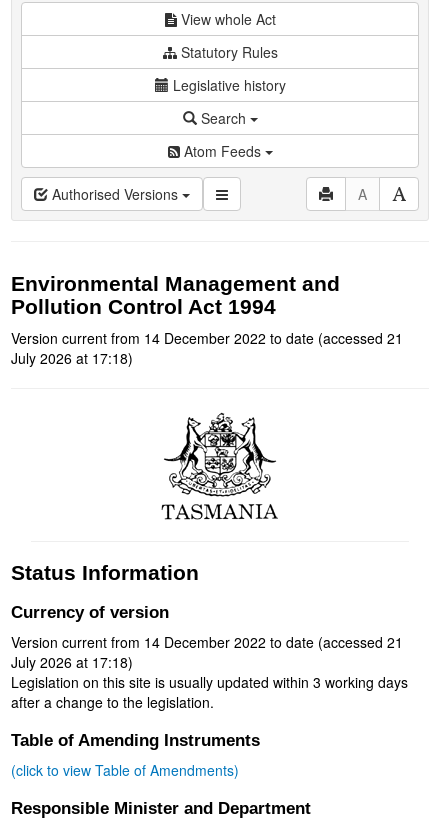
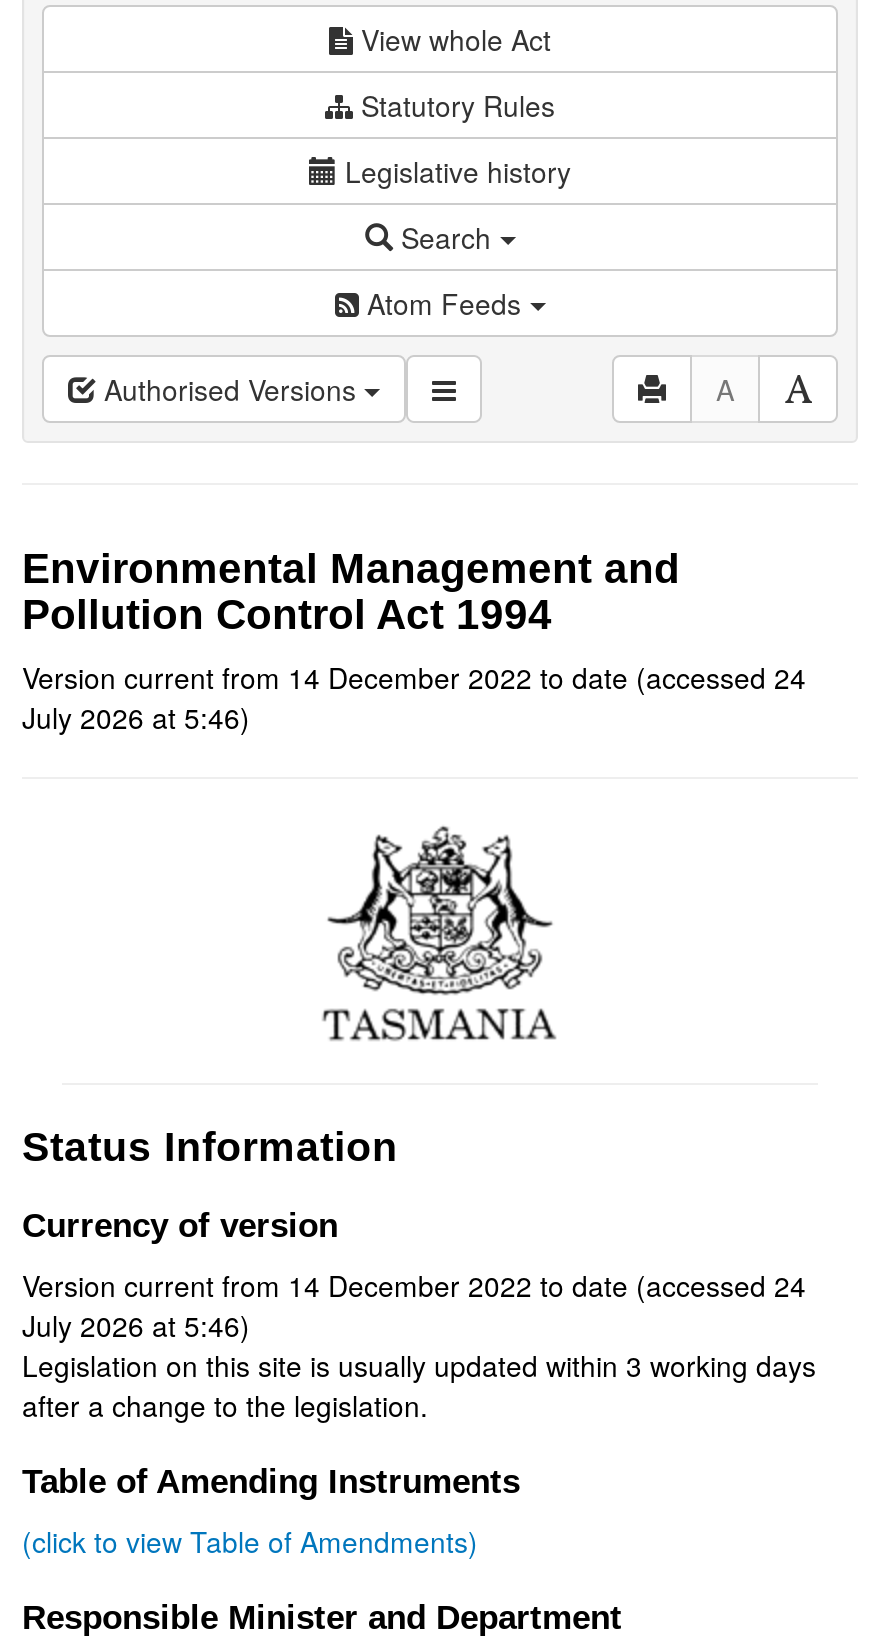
[11,328,403,348] Version current from 14 December 2022 to date (accessed 21 -> [22,657,806,697] Version current from 14 December 2022 to date (accessed 24
[11,348,133,368] July 2026 at 17:18) -> [22,697,250,737] July 2026 at 5:46)
[11,632,403,652] Version current from 14 December 2022 to date (accessed 21 -> [22,1265,806,1305] Version current from 14 December 2022 to date (accessed 24
[11,652,133,672] July 2026 at 17:18) -> [22,1305,250,1345] July 2026 at 5:46)

